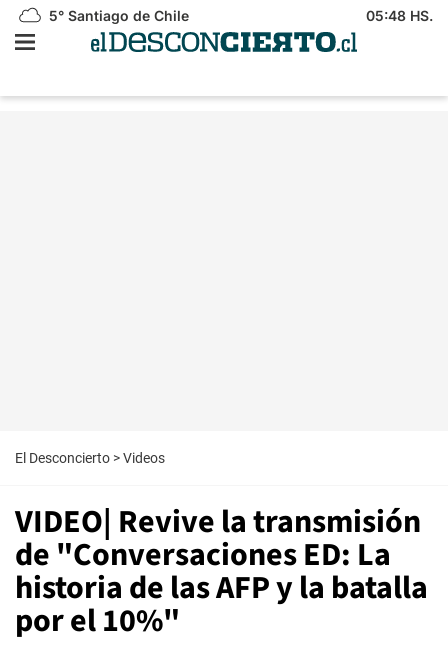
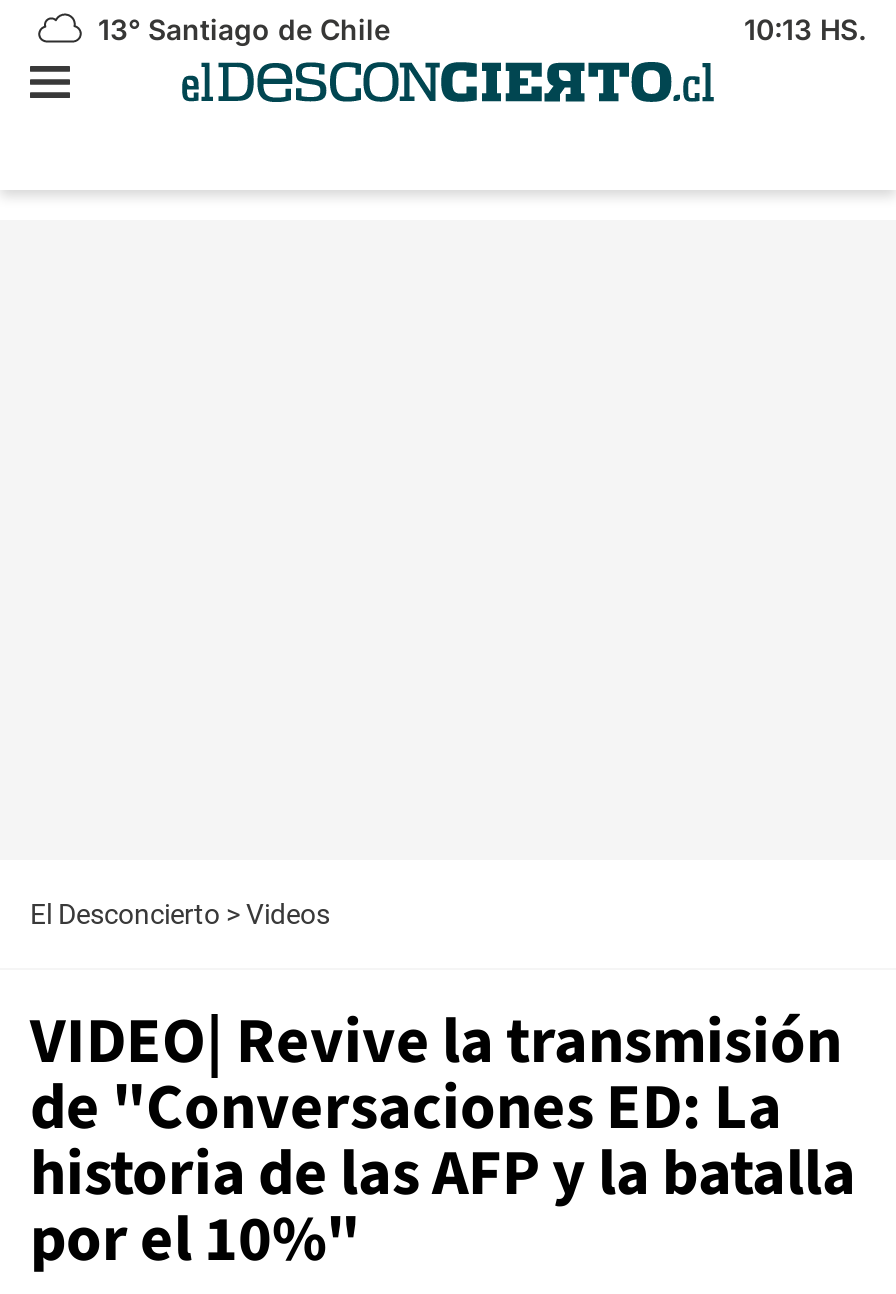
[45,7,189,24] 5° Santiago de Chile -> [90,12,390,46] 13° Santiago de Chile
[366,7,433,24] 05:48 HS. -> [744,12,866,46] 10:13 HS.

